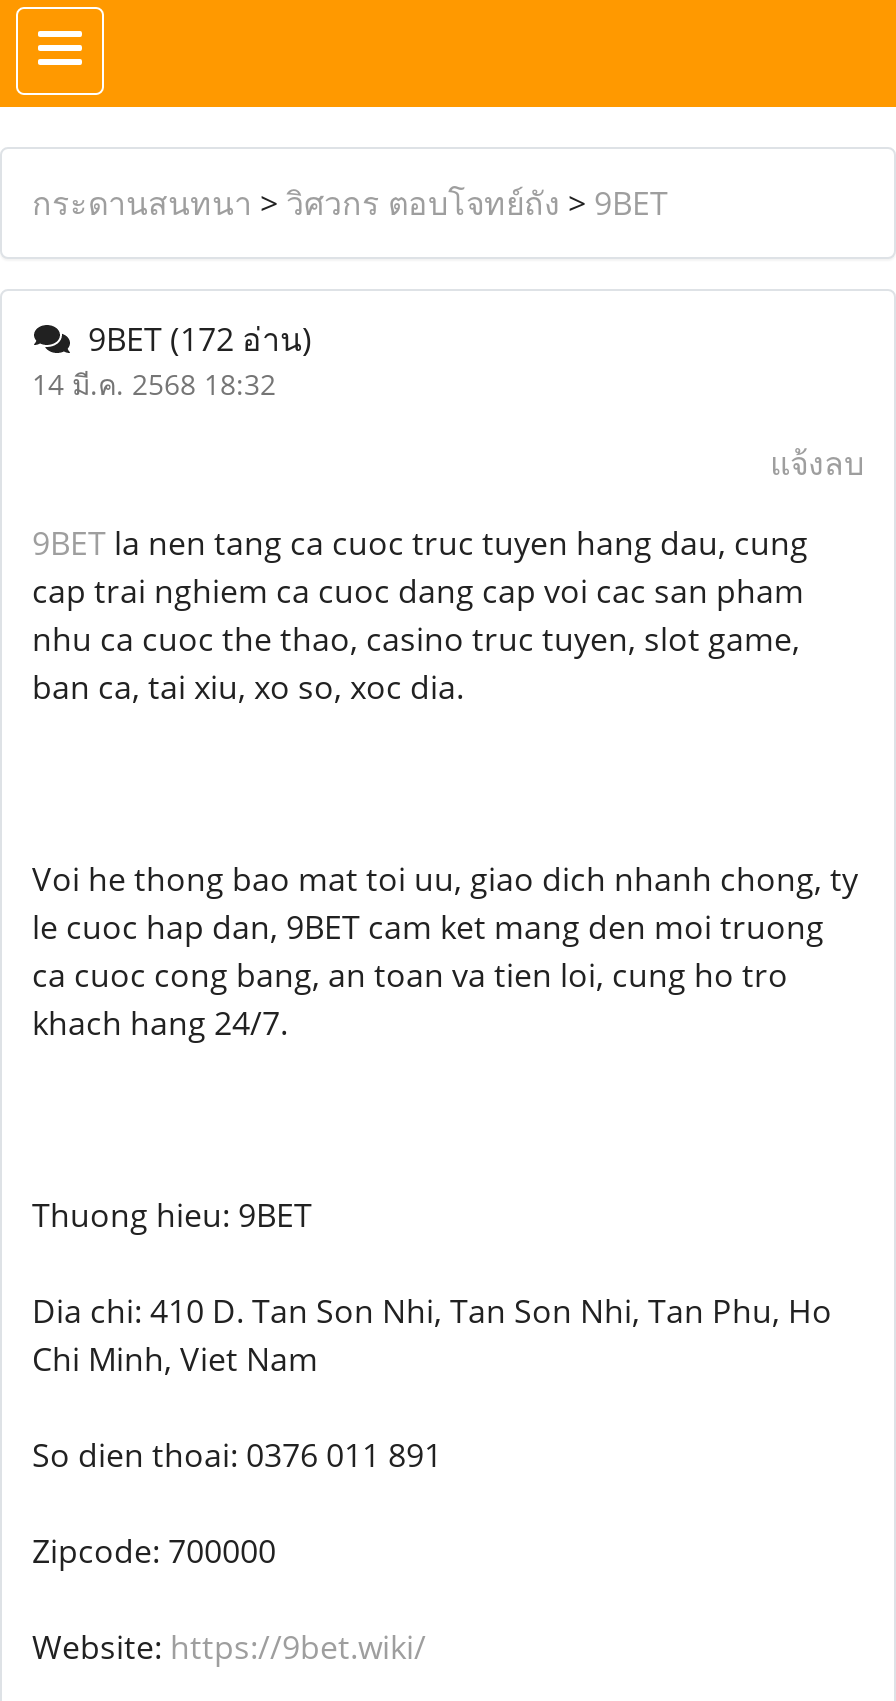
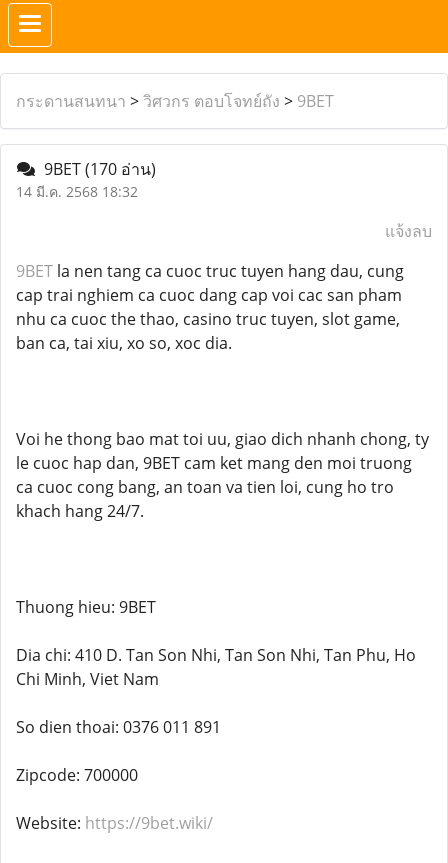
[72,317,312,361] 9BET (172 อ่าน) -> [36,158,156,180] 9BET (170 อ่าน)

